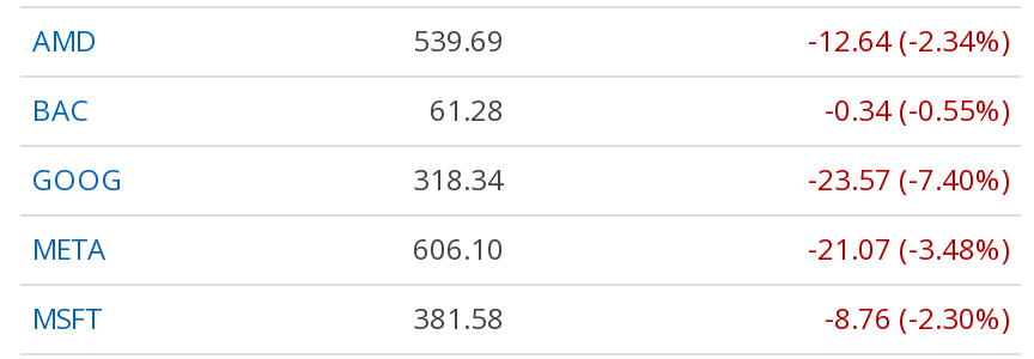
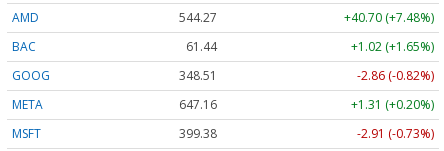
[413,20,504,61] 539.69 -> [179,9,217,26] 544.27
[808,20,1009,61] -12.64 (-2.34%) -> [344,9,434,26] +40.70 (+7.48%)
[430,89,504,130] 61.28 -> [186,38,217,55] 61.44
[825,89,1009,130] -0.34 (-0.55%) -> [351,38,434,55] +1.02 (+1.65%)
[413,159,504,199] 318.34 -> [179,67,217,84] 348.51
[808,159,1009,199] -23.57 (-7.40%) -> [357,67,434,84] -2.86 (-0.82%)
[413,228,504,269] 606.10 -> [179,96,217,113] 647.16
[808,228,1009,269] -21.07 (-3.48%) -> [351,96,434,113] +1.31 (+0.20%)
[413,297,504,338] 381.58 -> [179,125,217,142] 399.38
[825,297,1009,338] -8.76 (-2.30%) -> [357,125,434,142] -2.91 (-0.73%)

